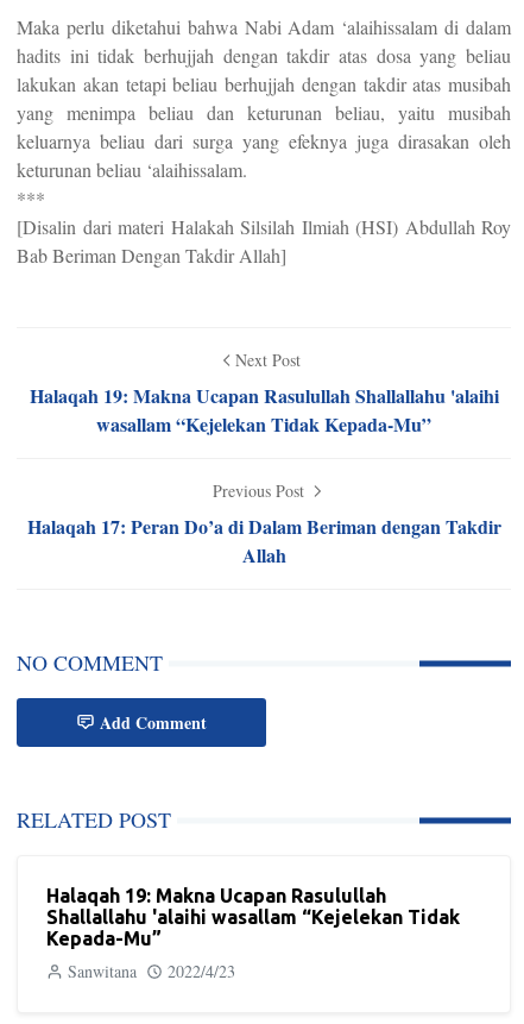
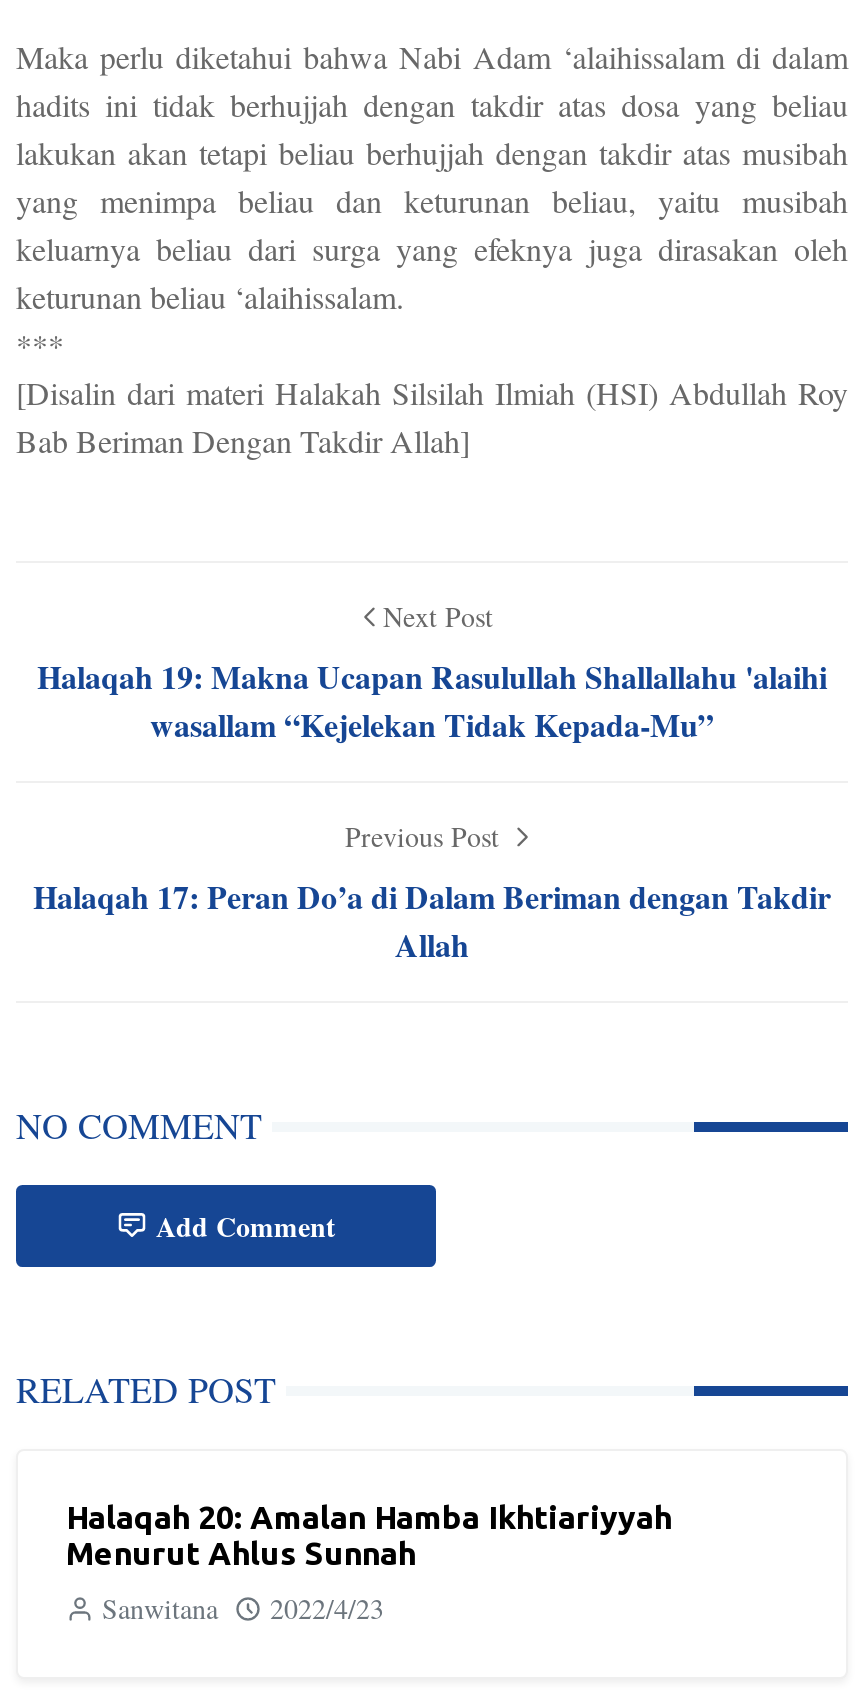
[46,885,460,949] Halaqah 19: Makna Ucapan Rasulullah | Shallallahu 'alaihi wasallam “Kejelekan Tidak | Kepada-Mu” -> [66,1499,672,1571] Halaqah 20: Amalan Hamba Ikhtiariyyah | Menurut Ahlus Sunnah

